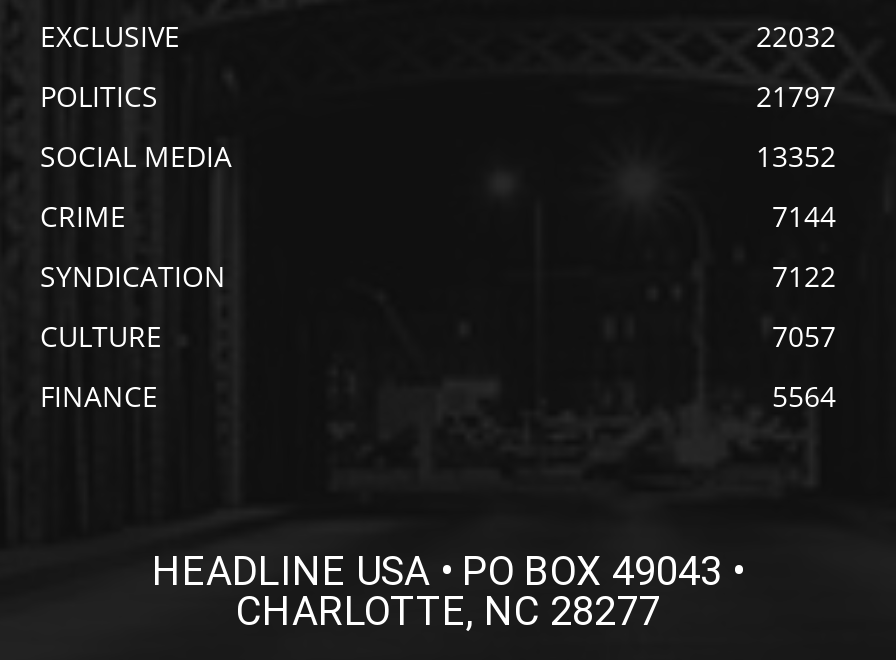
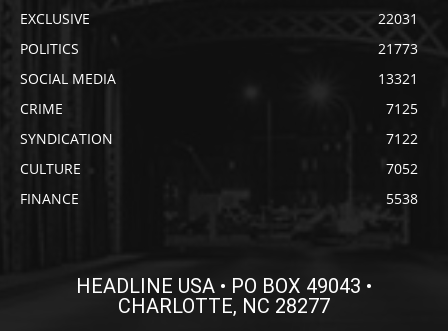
[756,17,836,55] 22032 -> [378,9,418,28] 22031
[756,77,836,115] 21797 -> [378,39,418,58] 21773
[756,137,836,175] 13352 -> [378,69,418,88] 13321
[772,197,836,235] 7144 -> [386,99,418,118] 7125
[772,317,836,355] 7057 -> [386,159,418,178] 7052
[772,377,836,415] 5564 -> [386,189,418,208] 5538

